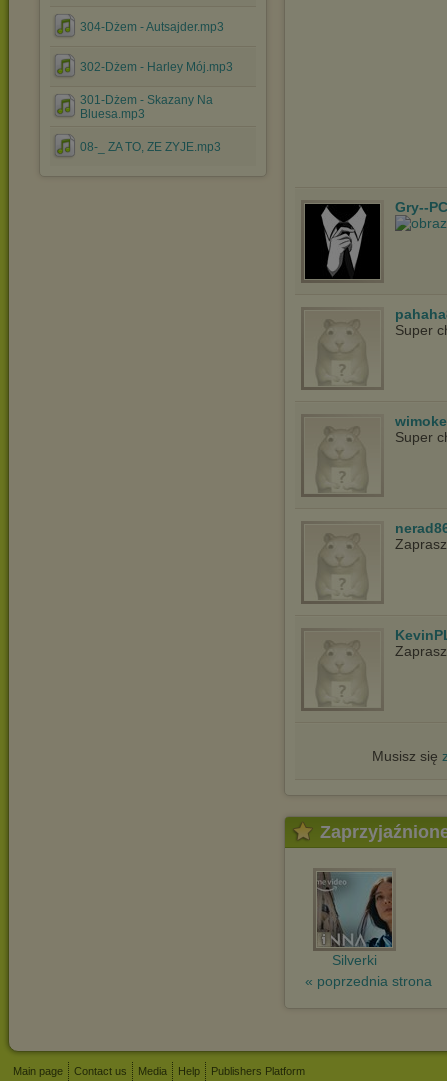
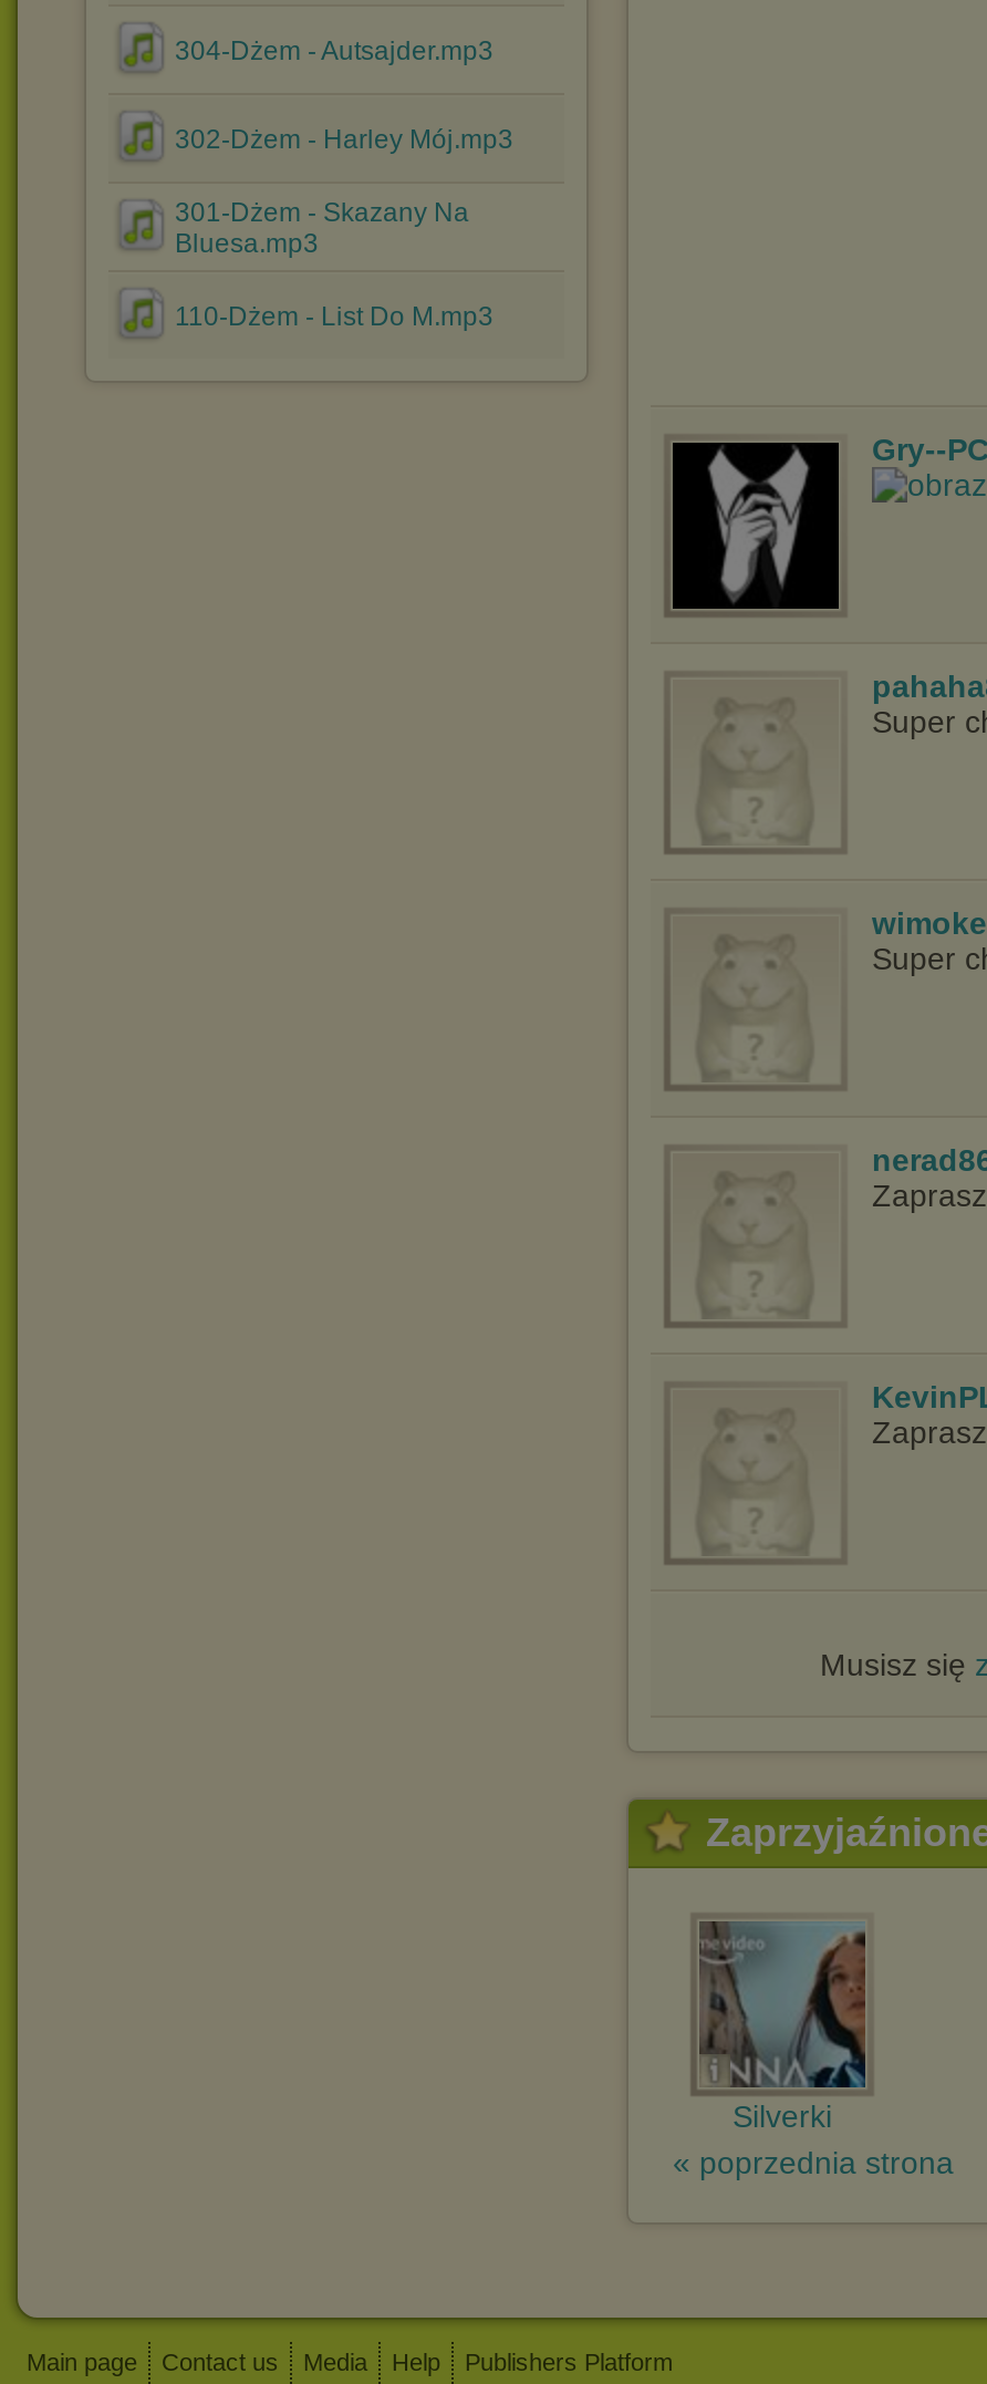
[80,140,221,154] 08-_ ZA TO, ZE ZYJE.mp3 -> [175,301,493,332] 110-Dżem - List Do M.mp3

